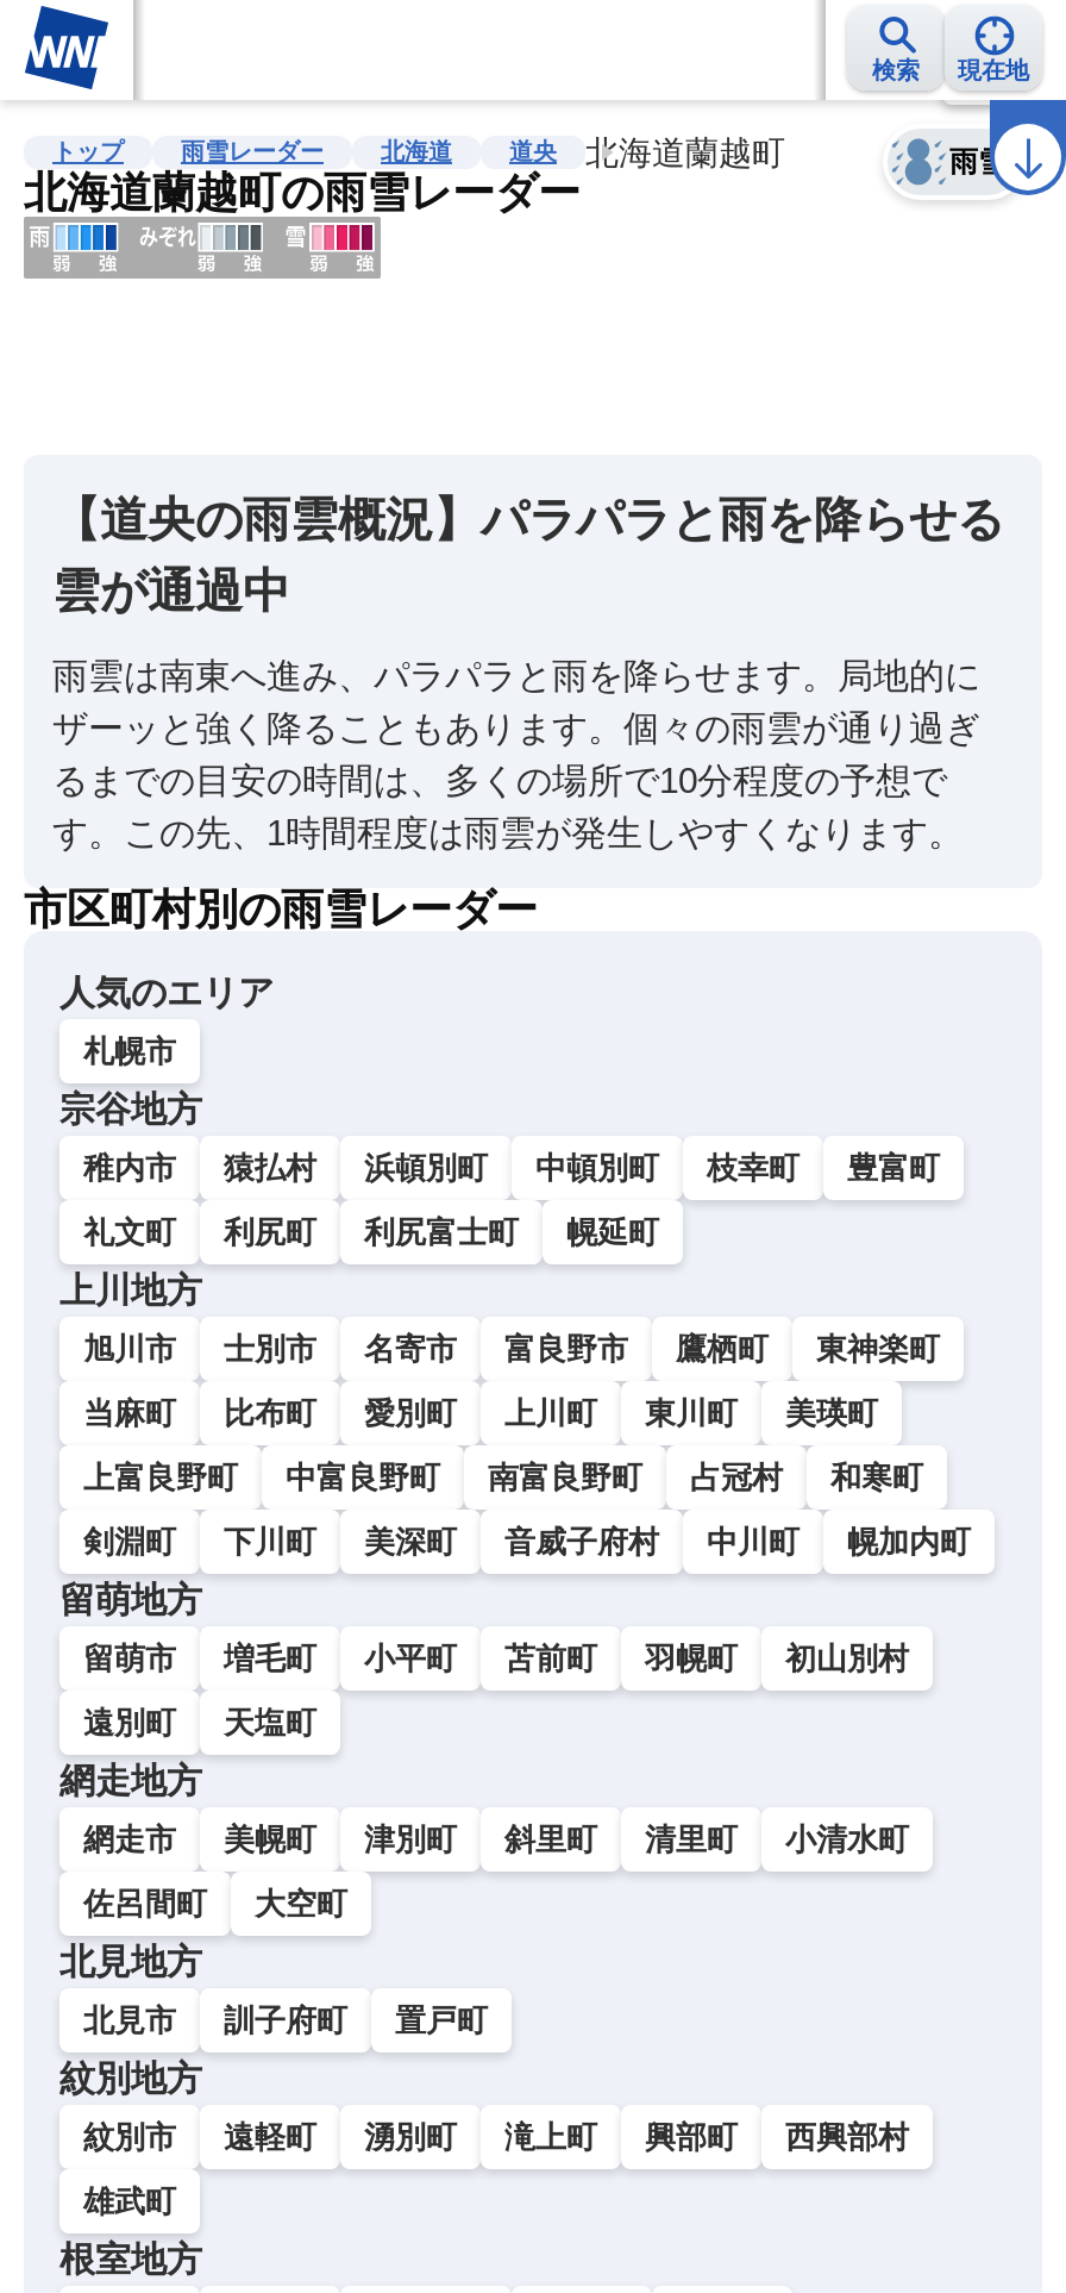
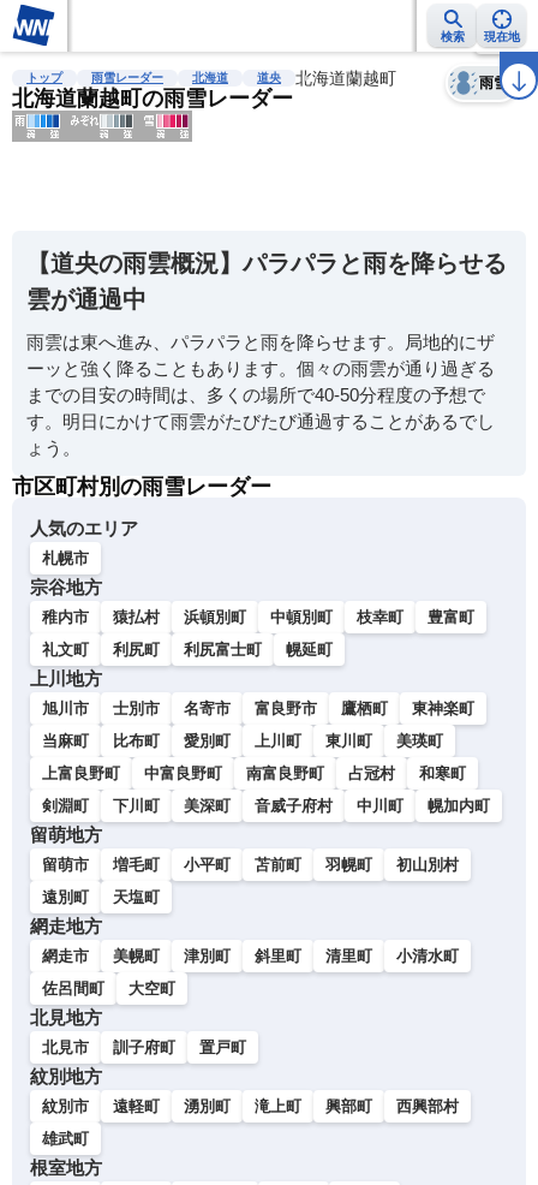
[52,655,980,852] 雨雲は南東へ進み、パラパラと雨を降らせます。局地的に | ザーッと強く降ることもあります。個々の雨雲が通り過ぎ | るまでの目安の時間は、多くの場所で10分程度の予想で | す。この先、1時間程度は雨雲が発生しやすくなります。 -> [26,332,495,458] 雨雲は東へ進み、パラパラと雨を降らせます。局地的にザ | ーッと強く降ることもあります。個々の雨雲が通り過ぎる | までの目安の時間は、多くの場所で40-50分程度の予想で | す。明日にかけて雨雲がたびたび通過することがあるでし | ょう。

